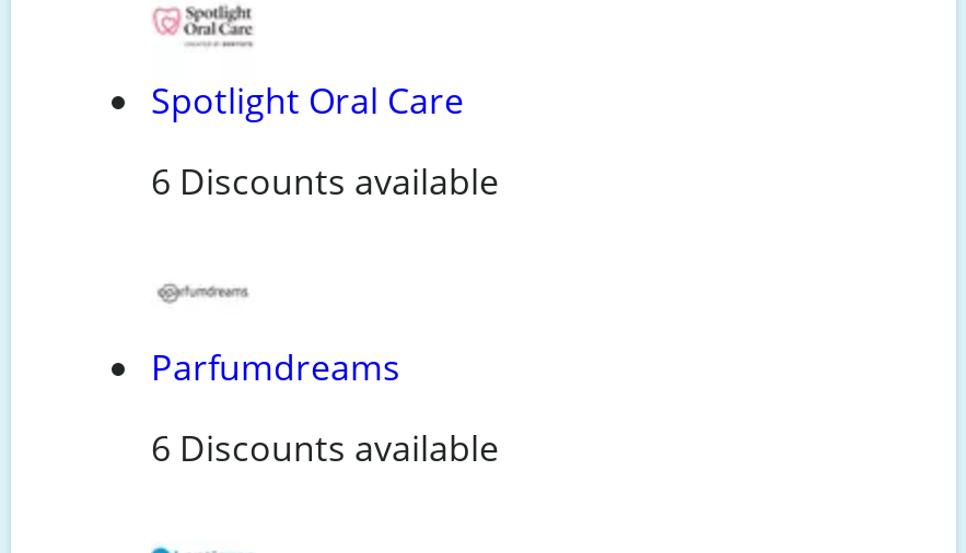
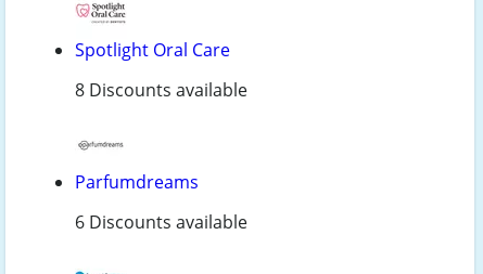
[151,158,499,206] 6 Discounts available -> [75,78,247,102] 8 Discounts available

